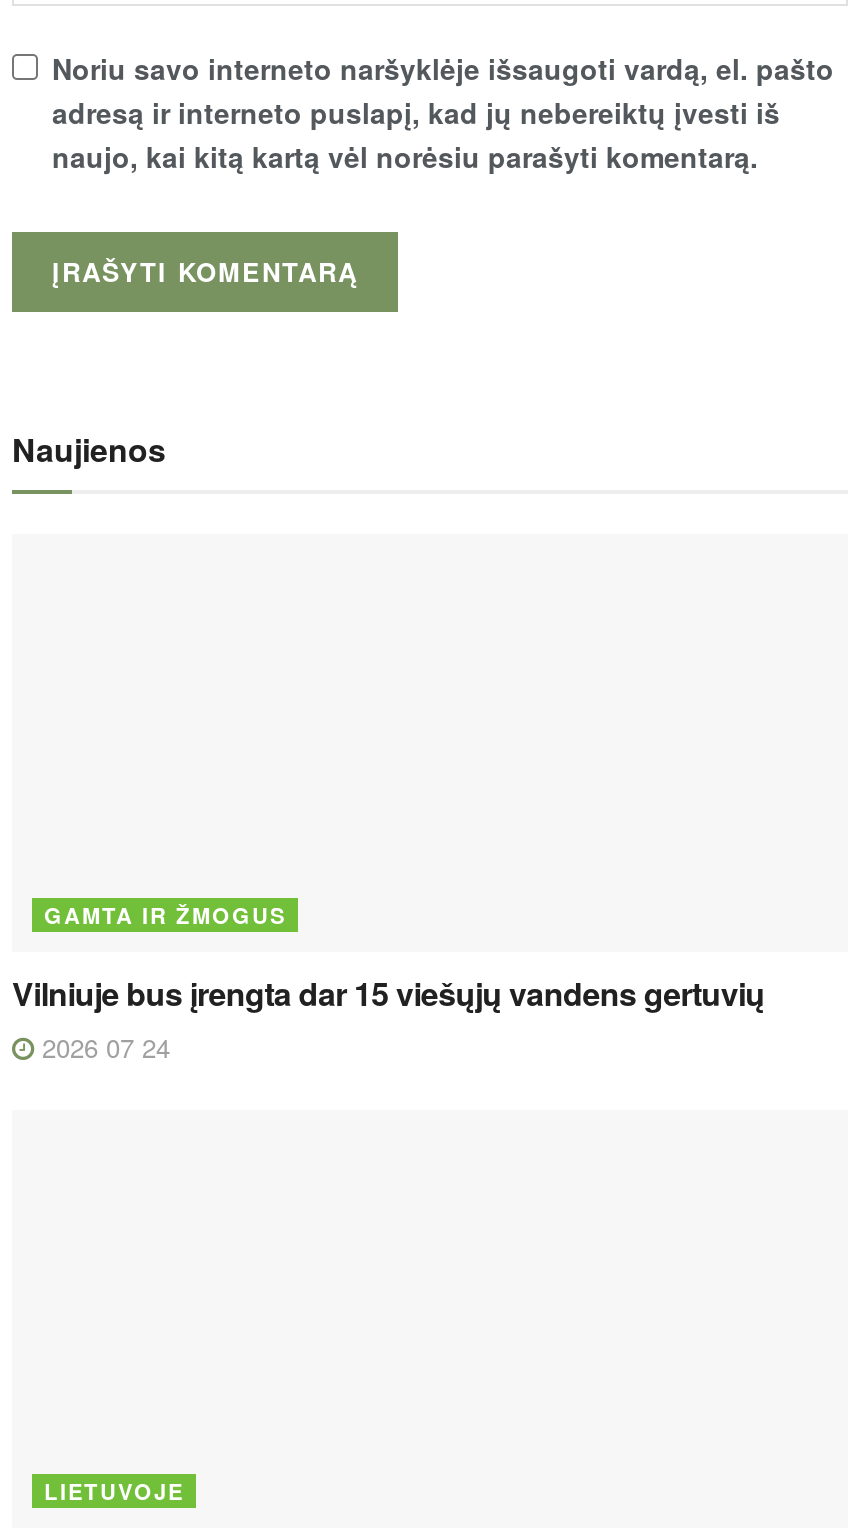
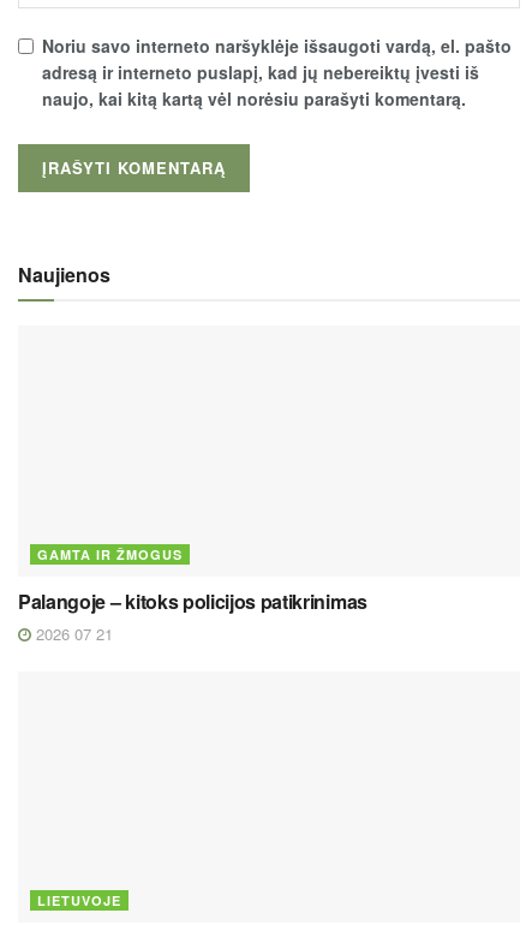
[12,969,765,1065] Vilniuje bus įrengta dar 15 viešųjų vandens gertuvių | 2026 07 24 -> [18,588,367,646] Palangoje – kitoks policijos patikrinimas | 2026 07 21

